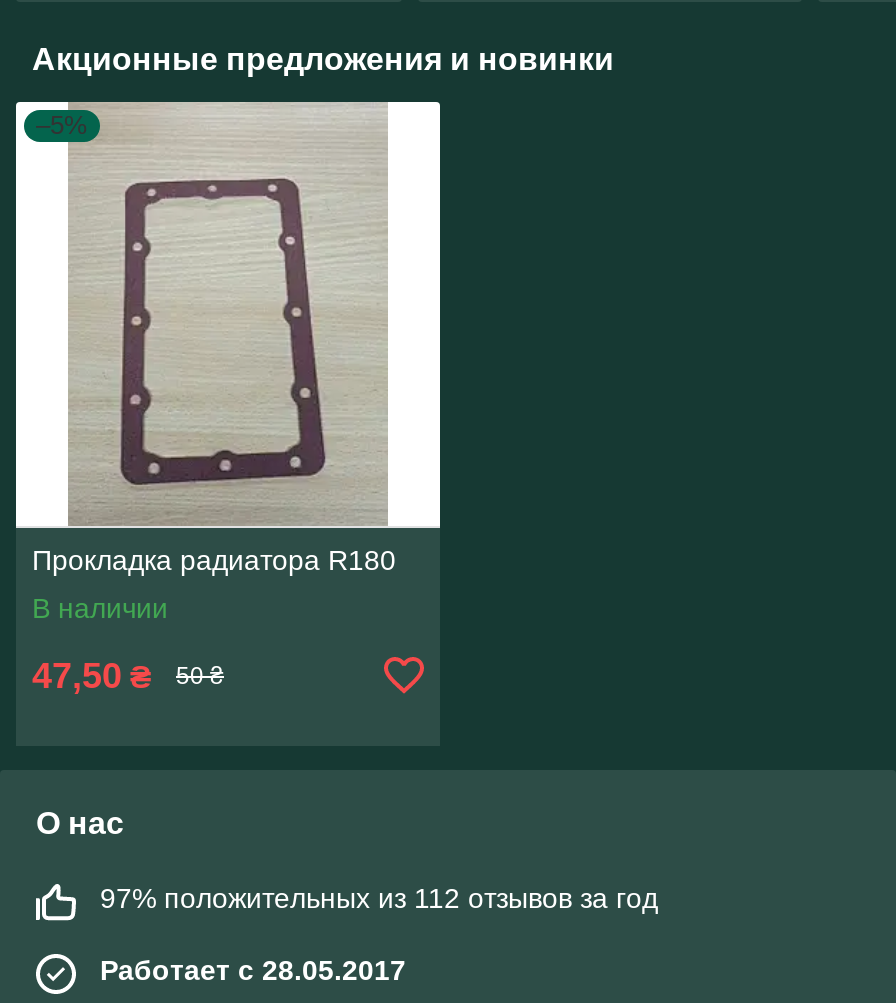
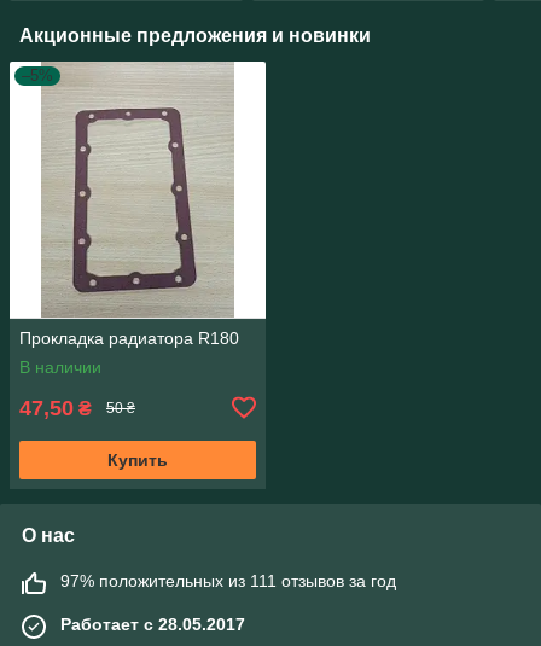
none -> [107,450,168,469] Купить
[100,882,658,914] 97% положительных из 112 отзывов за год -> [60,571,396,590] 97% положительных из 111 отзывов за год

